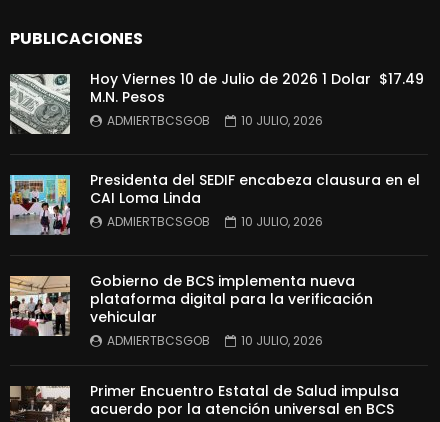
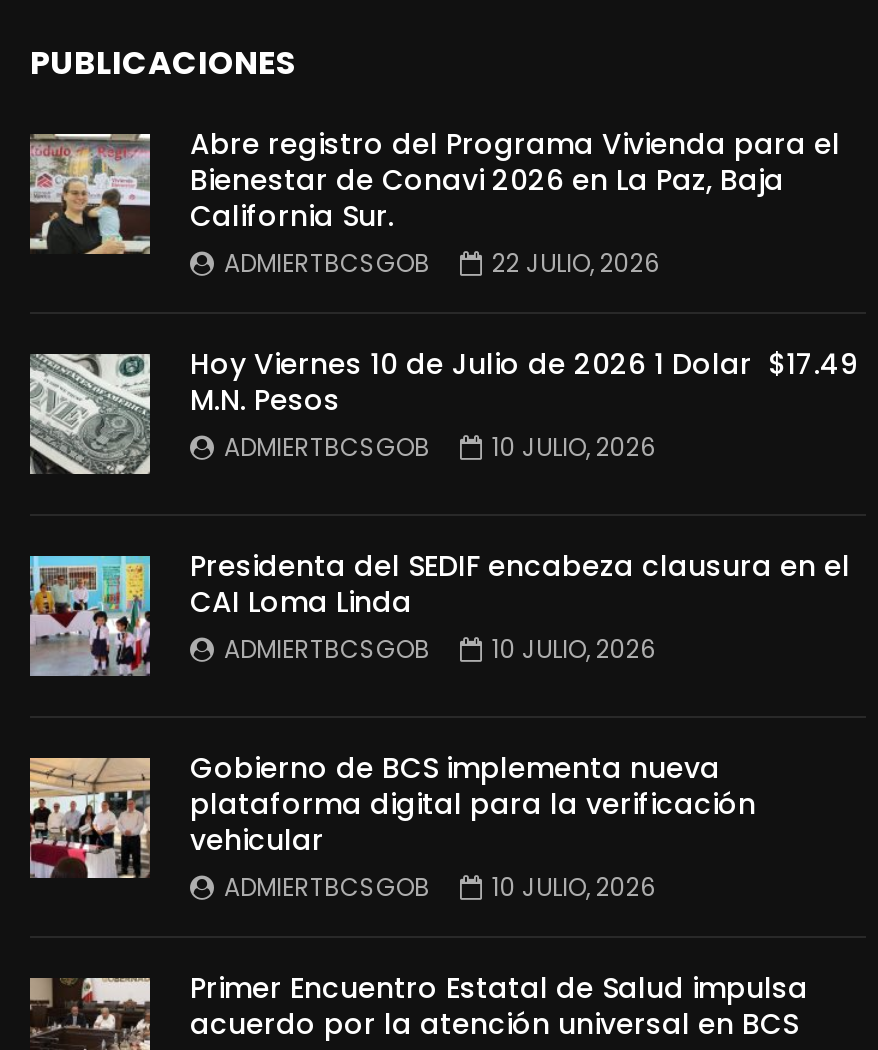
none -> [30,124,840,280] [image] | Abre registro del Programa Vivienda para el | Bienestar de Conavi 2026 en La Paz, Baja | California Sur. | ADMIERTBCSGOB | 22 JULIO, 2026

